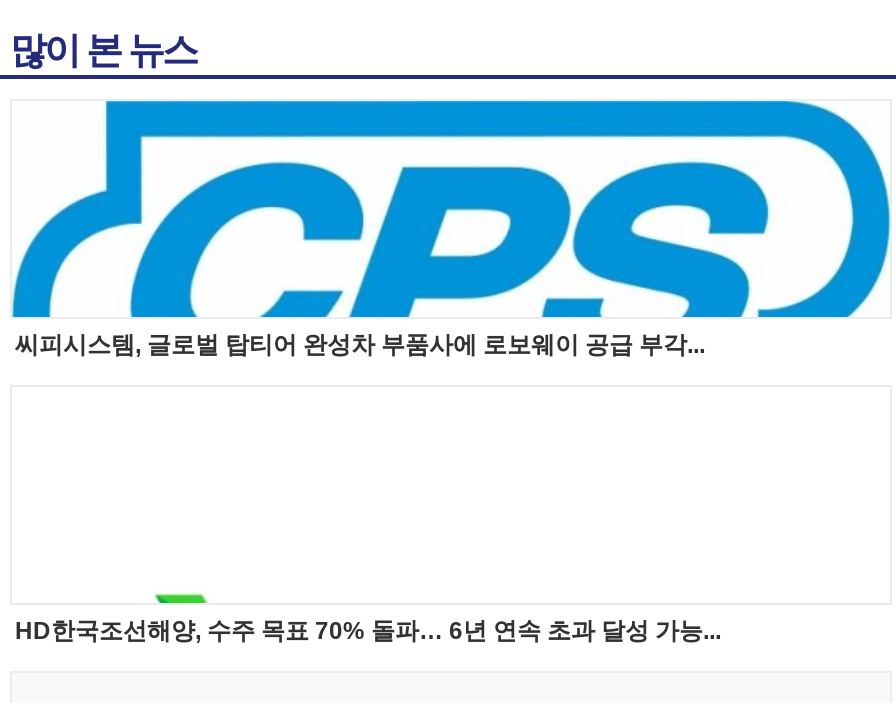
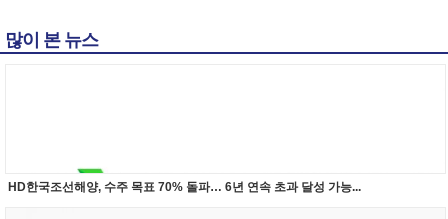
[10,99,890,359] [image] | 씨피시스템, 글로벌 탑티어 완성차 부품사에 로보웨이 공급 부각... -> none

